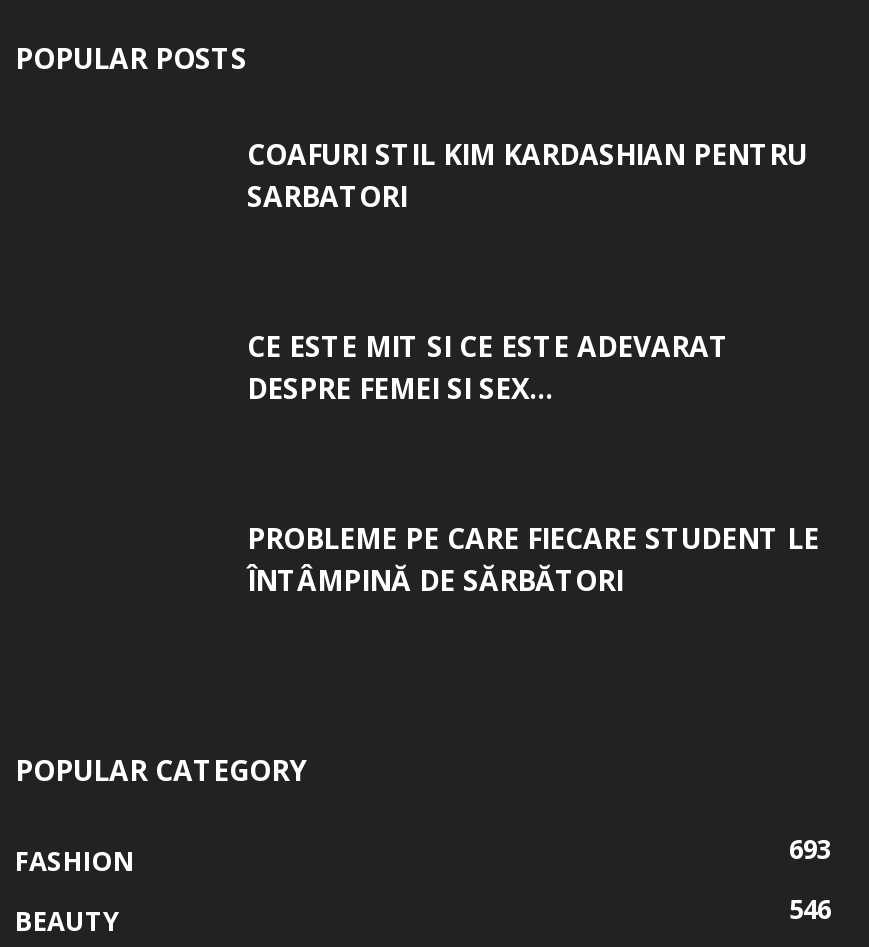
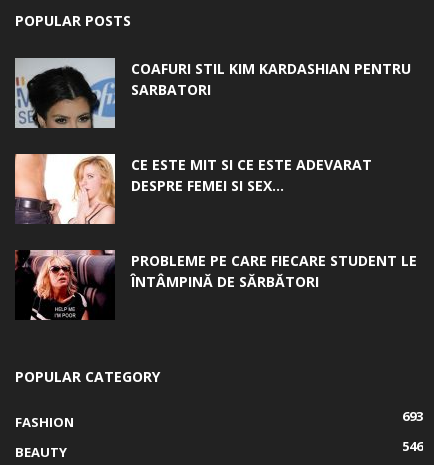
none -> [14,57,116,129] [image]
none -> [14,153,116,225] [image]
none -> [14,249,116,321] [image]

